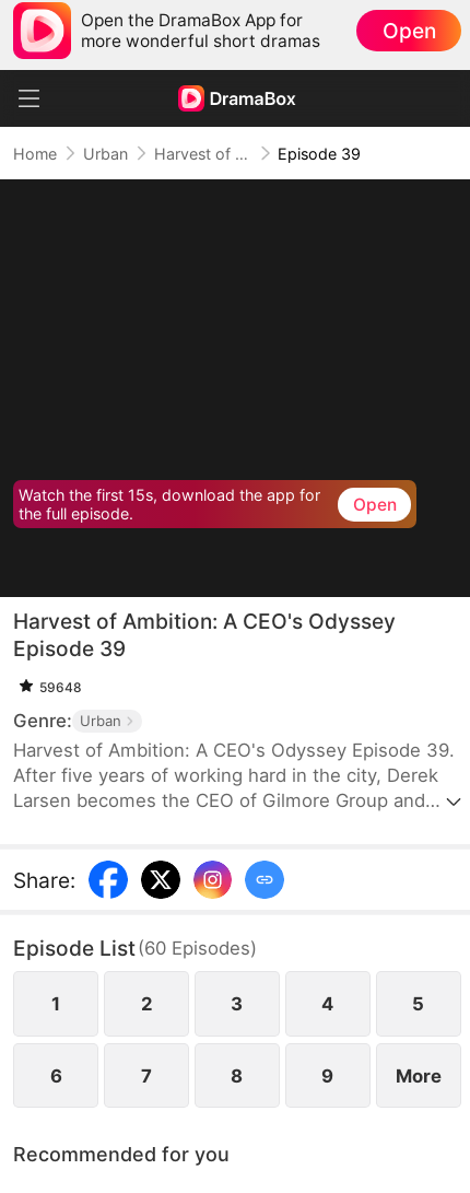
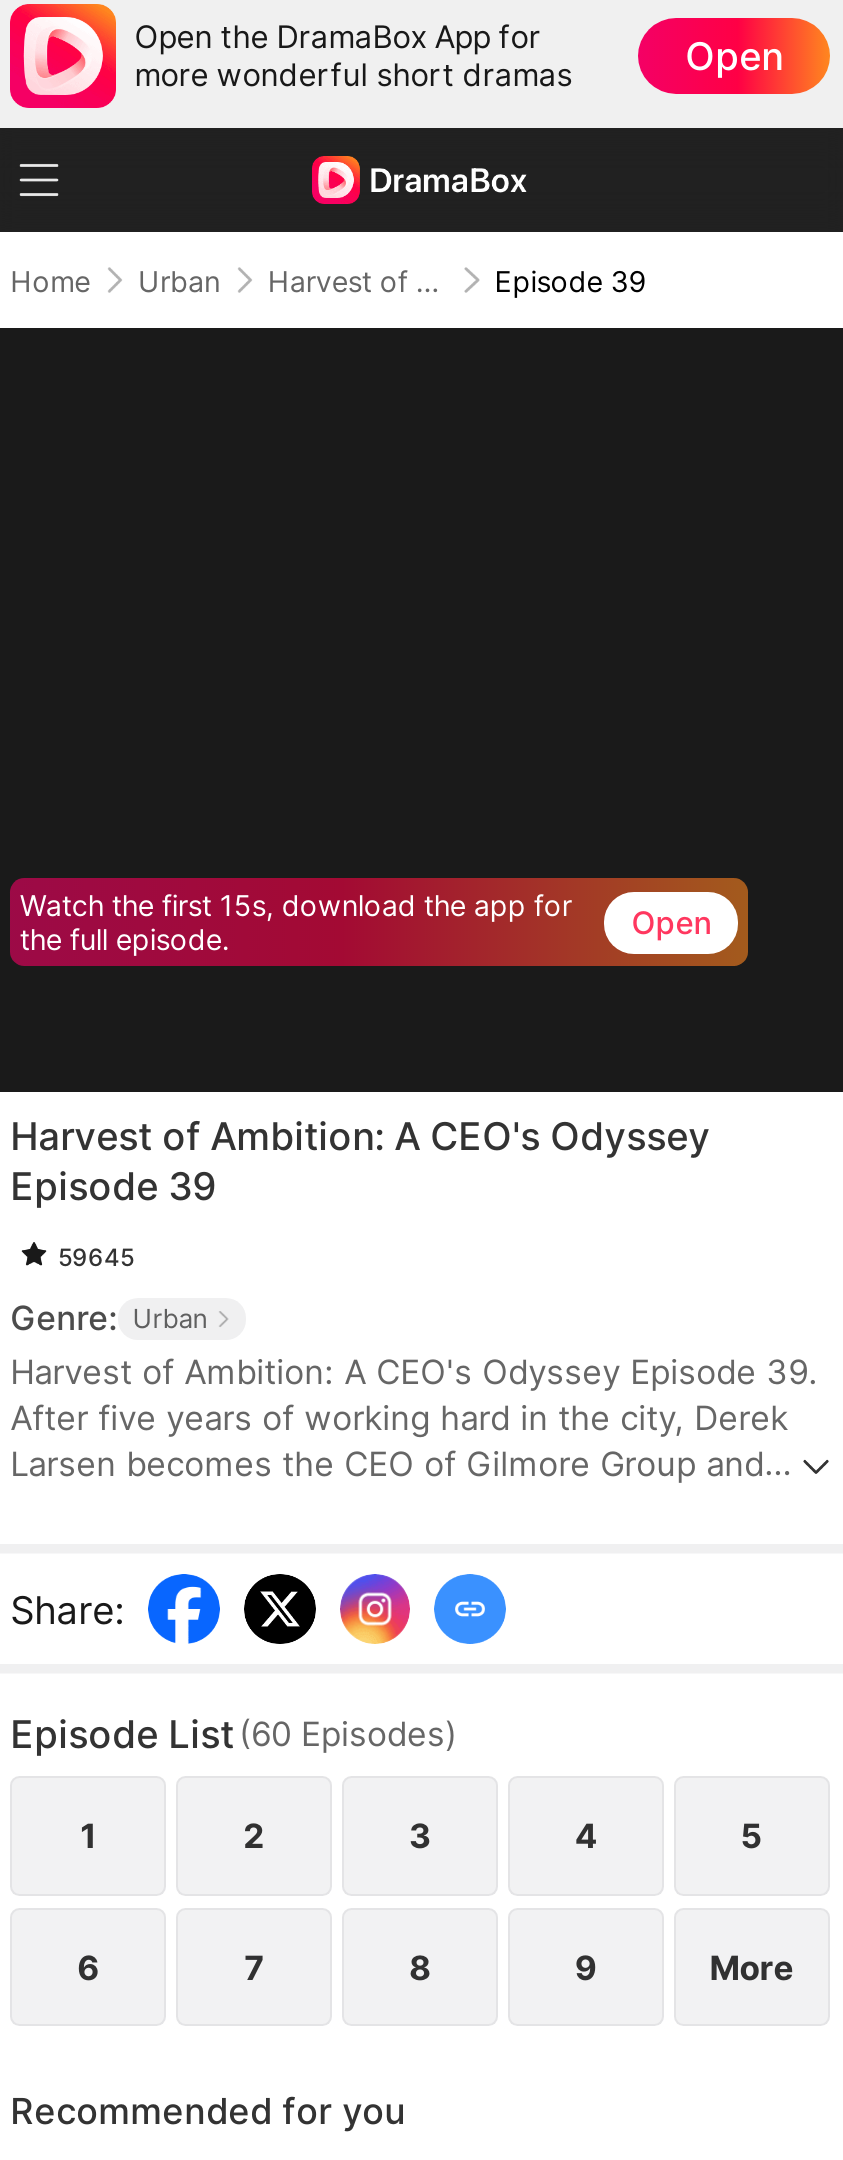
[39,679,82,695] 59648 -> [58,1241,134,1271] 59645

